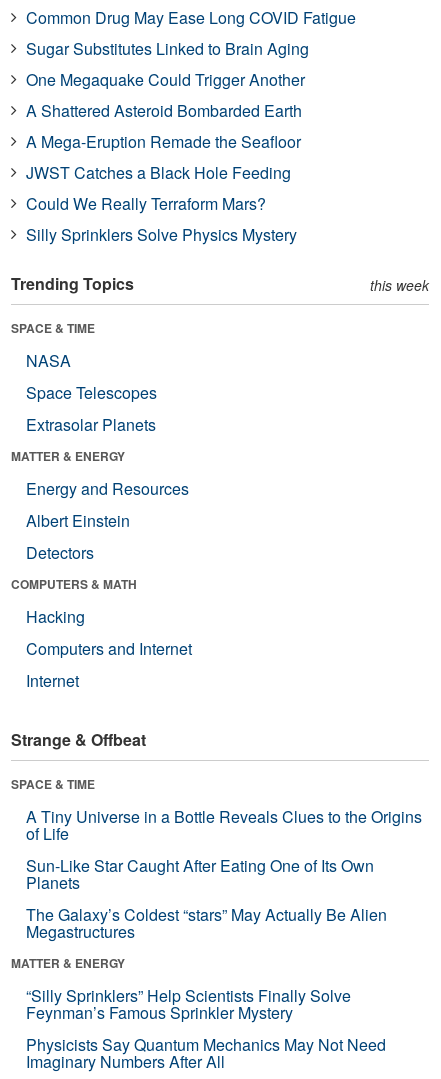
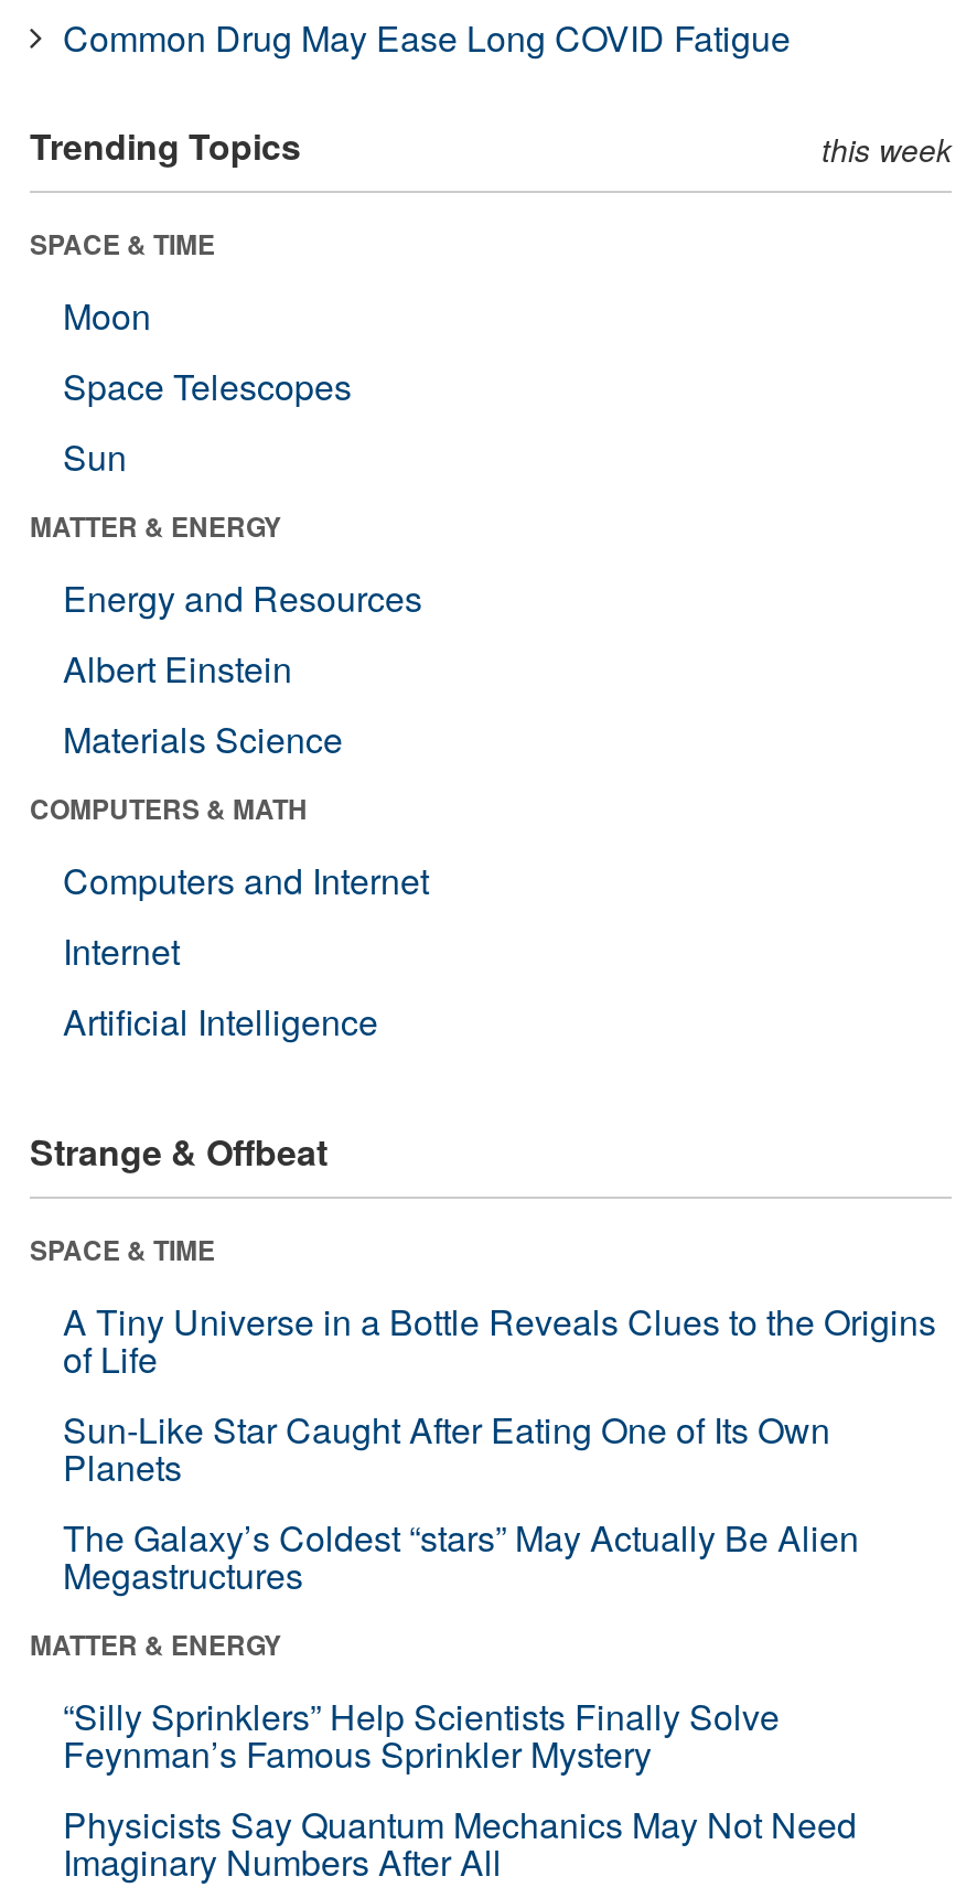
[26,37,309,246] Sugar Substitutes Linked to Brain Aging | One Megaquake Could Trigger Another | A Shattered Asteroid Bombarded Earth | A Mega-Eruption Remade the Seafloor | JWST Catches a Black Hole Feeding | Could We Really Terraform Mars? | Silly Sprinklers Solve Physics Mystery -> none
[26,349,71,372] NASA -> [63,290,151,340] Moon
[26,413,156,436] Extrasolar Planets -> [63,431,127,482] Sun
[26,541,94,564] Detectors -> [63,713,343,764] Materials Science
[26,605,85,628] Hacking -> none
moved [26,637,192,692] -> [63,854,429,976]: Computers and Internet | Internet
none -> [63,995,378,1046] Artificial Intelligence

